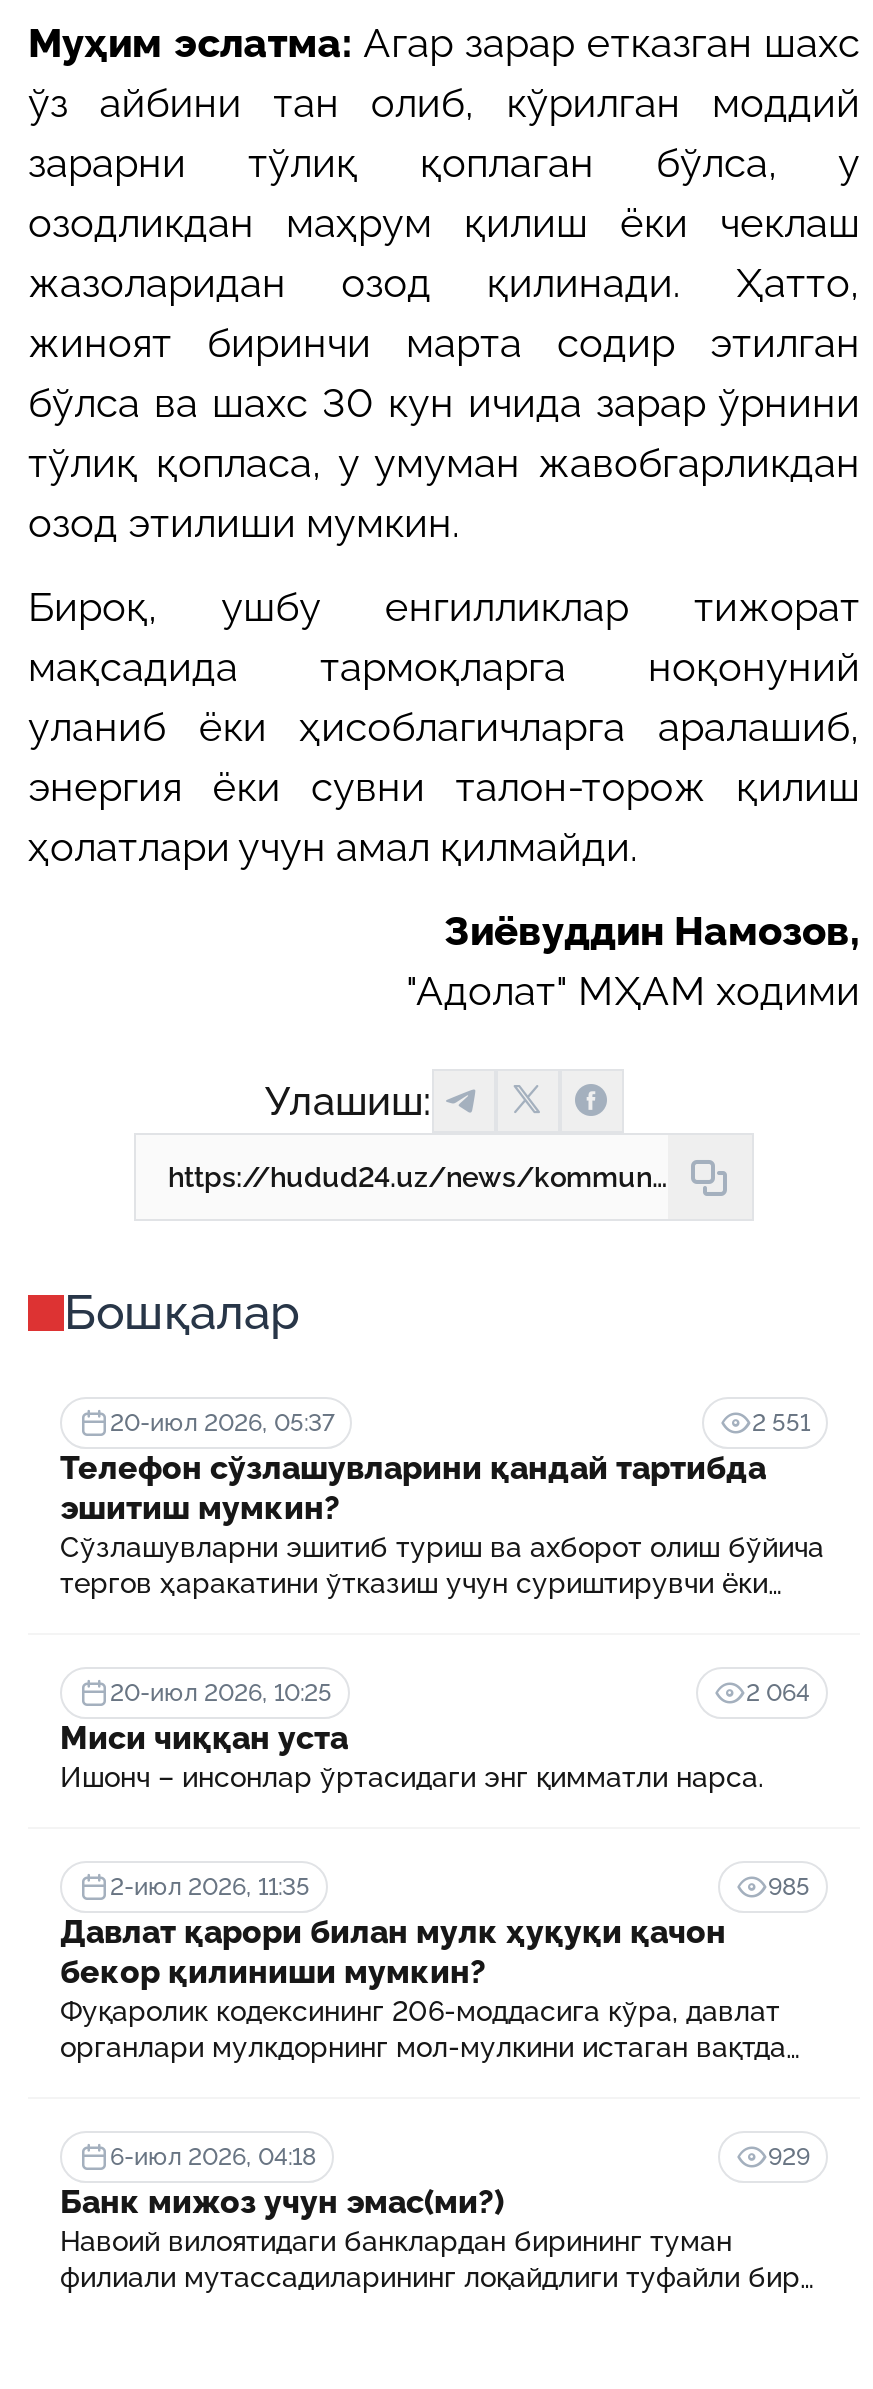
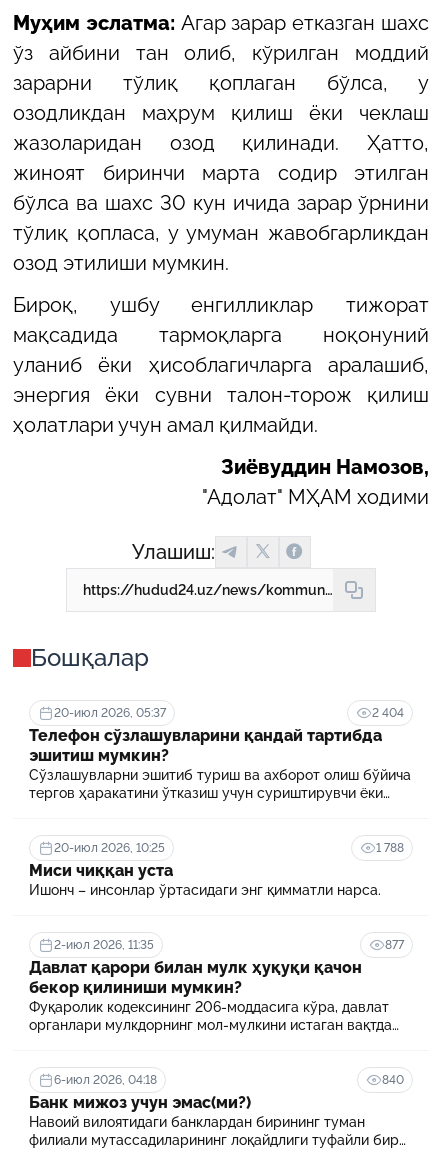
[752,1409,810,1437] 2 551 -> [372,706,404,720] 2 404
[746,1679,810,1707] 2 064 -> [376,841,404,855] 1 788
[768,1873,810,1901] 985 -> [385,938,404,952] 877
[768,2143,810,2171] 929 -> [382,1073,404,1087] 840

